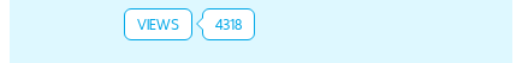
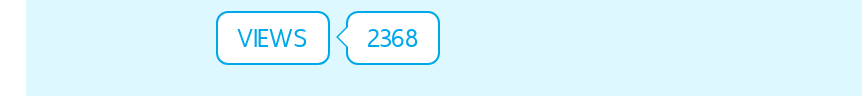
[137,10,241,36] VIEWS 4318 -> [237,14,417,58] VIEWS 2368

